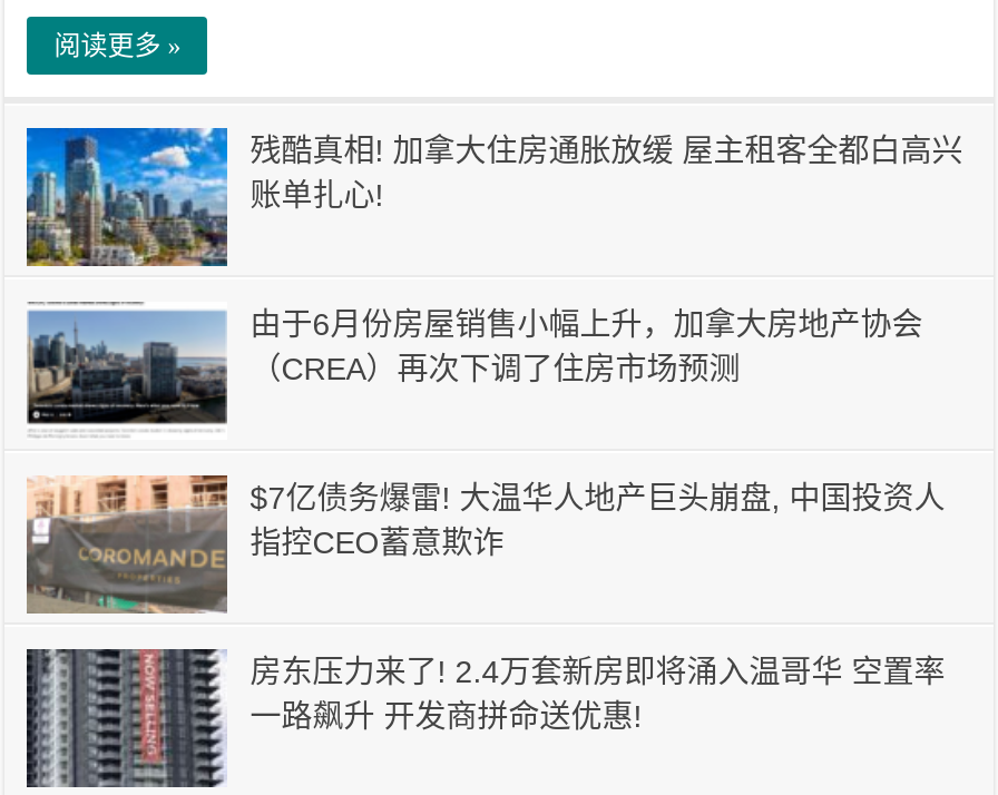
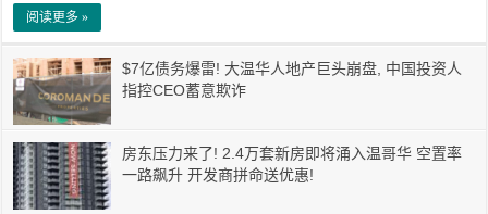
[25,126,963,268] [image] | 残酷真相! 加拿大住房通胀放缓 屋主租客全都白高兴 | 账单扎心! -> none
[27,304,923,433] [image] | 由于6月份房屋销售小幅上升，加拿大房地产协会 | （CREA）再次下调了住房市场预测 -> none

